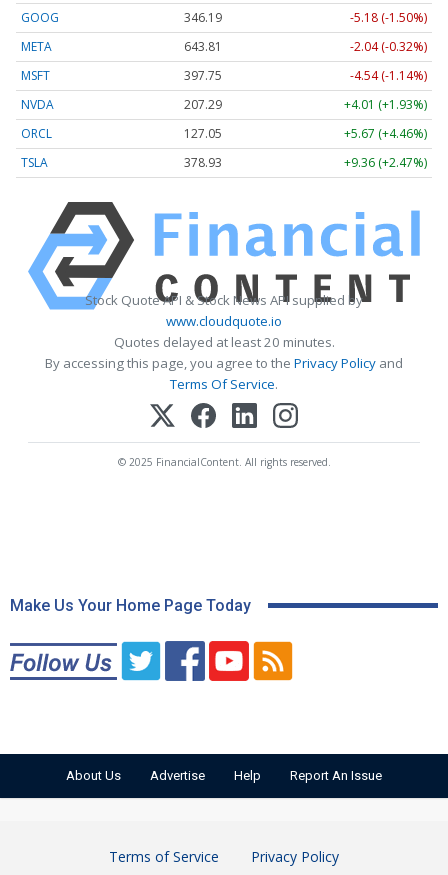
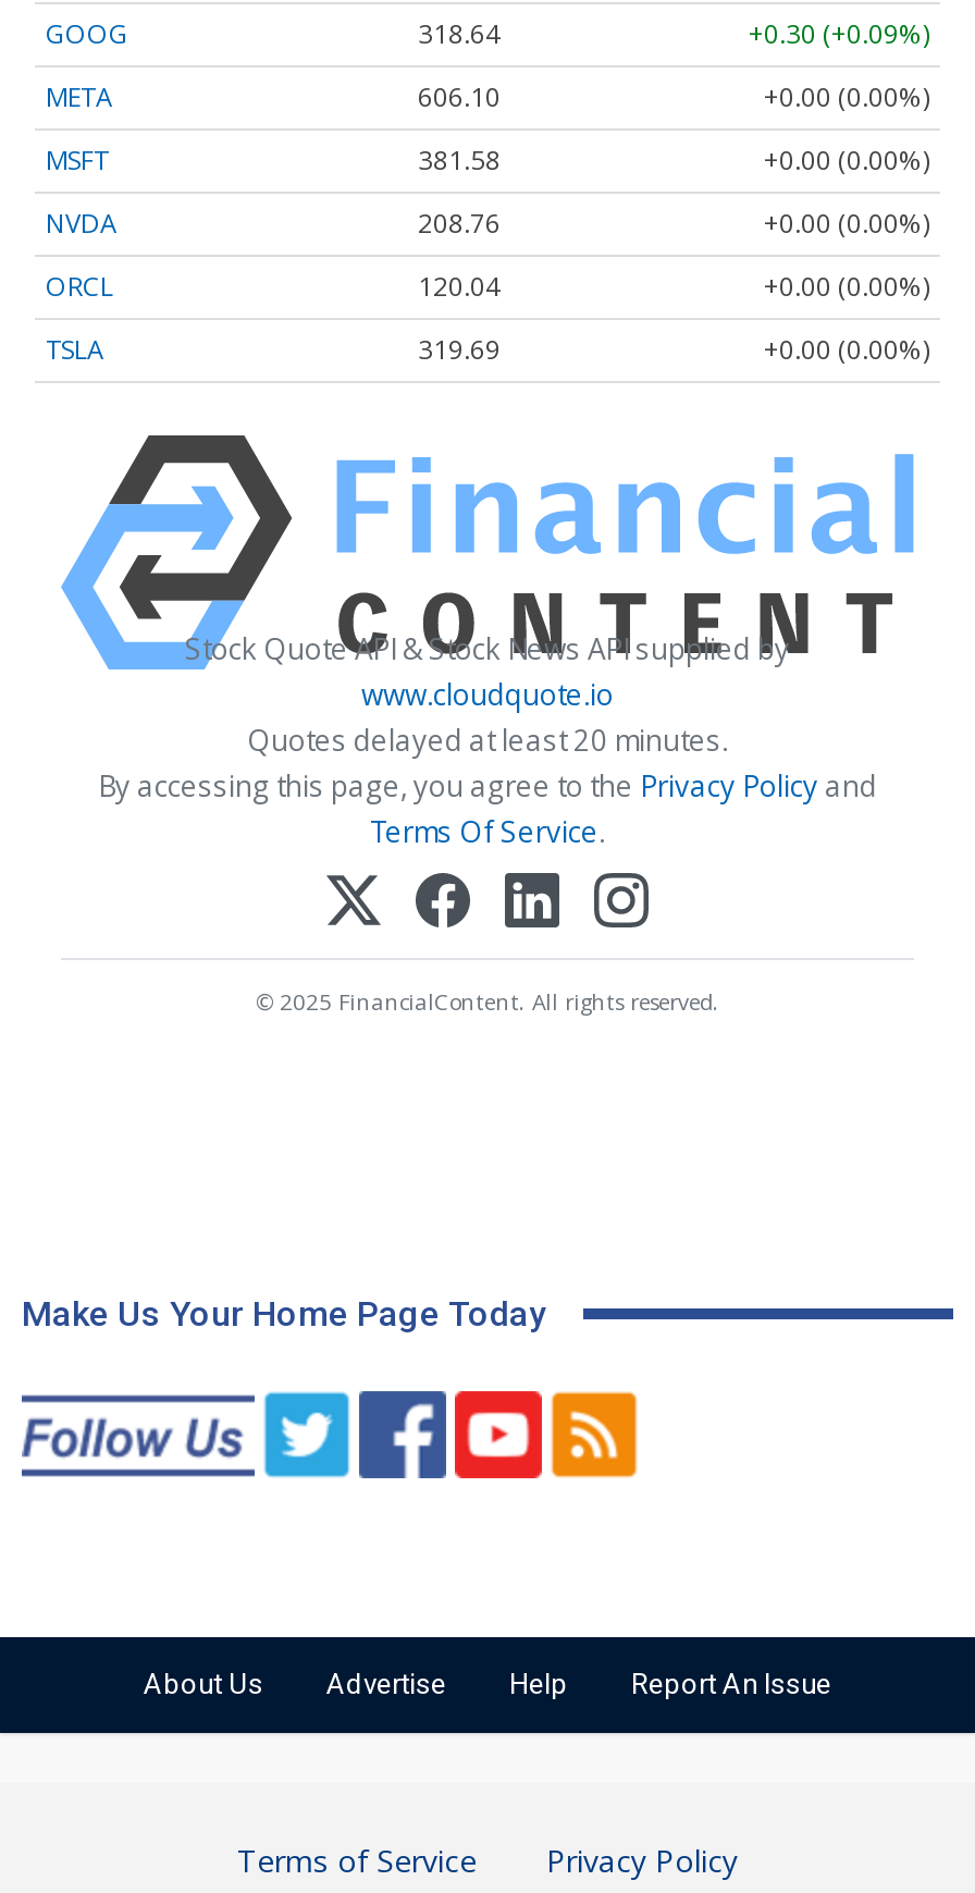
[184,8,222,25] 346.19 -> [418,14,501,51] 318.64
[350,8,427,25] -5.18 (-1.50%) -> [749,14,929,51] +0.30 (+0.09%)
[184,37,222,54] 643.81 -> [418,77,501,114] 606.10
[350,37,427,54] -2.04 (-0.32%) -> [764,77,929,114] +0.00 (0.00%)
[184,66,222,83] 397.75 -> [418,140,501,177] 381.58
[350,66,427,83] -4.54 (-1.14%) -> [764,140,929,177] +0.00 (0.00%)
[184,95,222,112] 207.29 -> [418,204,501,241] 208.76
[344,95,427,112] +4.01 (+1.93%) -> [764,204,929,241] +0.00 (0.00%)
[184,124,222,141] 127.05 -> [418,267,501,304] 120.04
[344,124,427,141] +5.67 (+4.46%) -> [764,267,929,304] +0.00 (0.00%)
[184,153,222,170] 378.93 -> [418,330,501,367] 319.69
[344,153,427,170] +9.36 (+2.47%) -> [764,330,929,367] +0.00 (0.00%)

